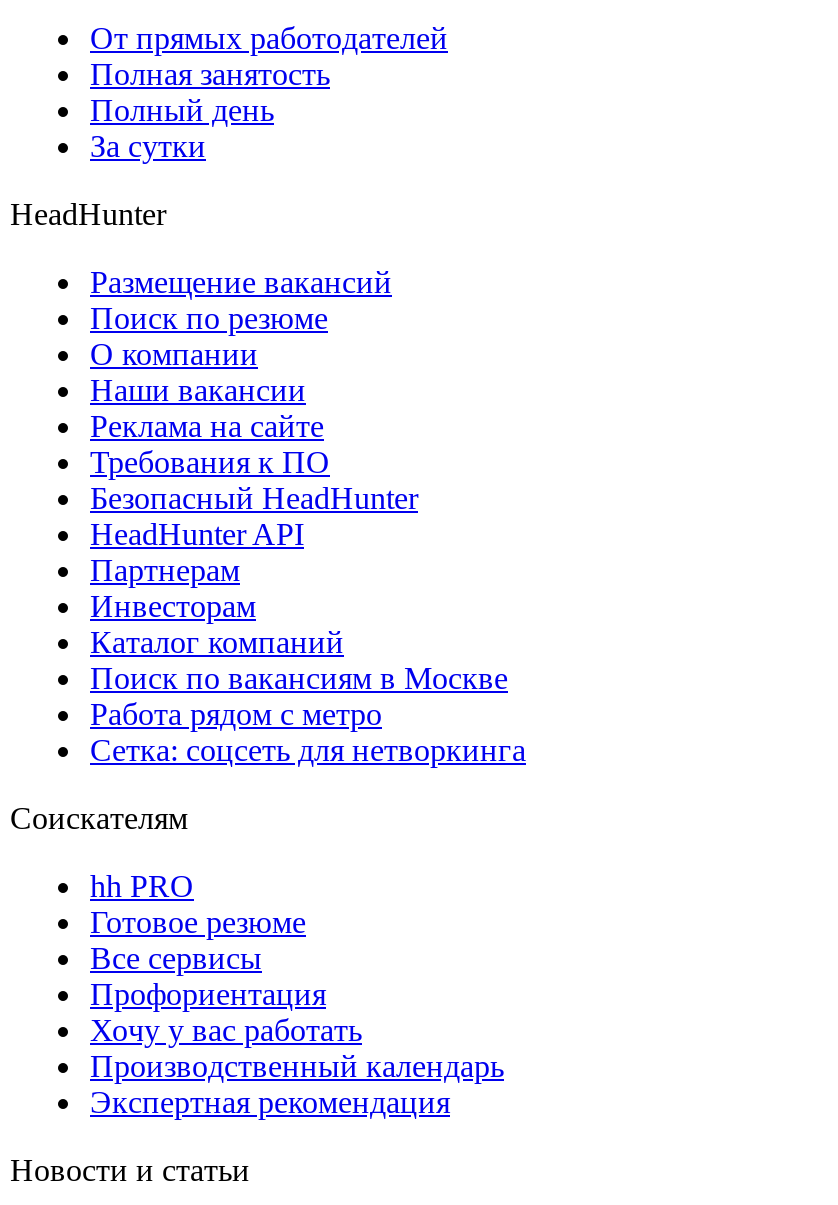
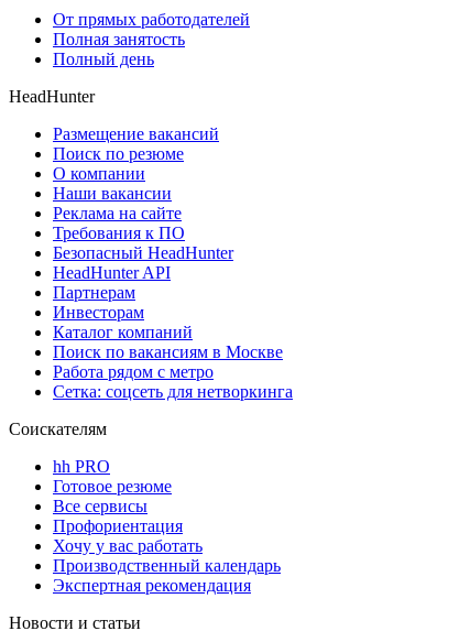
[90,129,206,163] За сутки -> none

